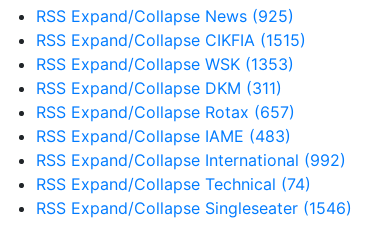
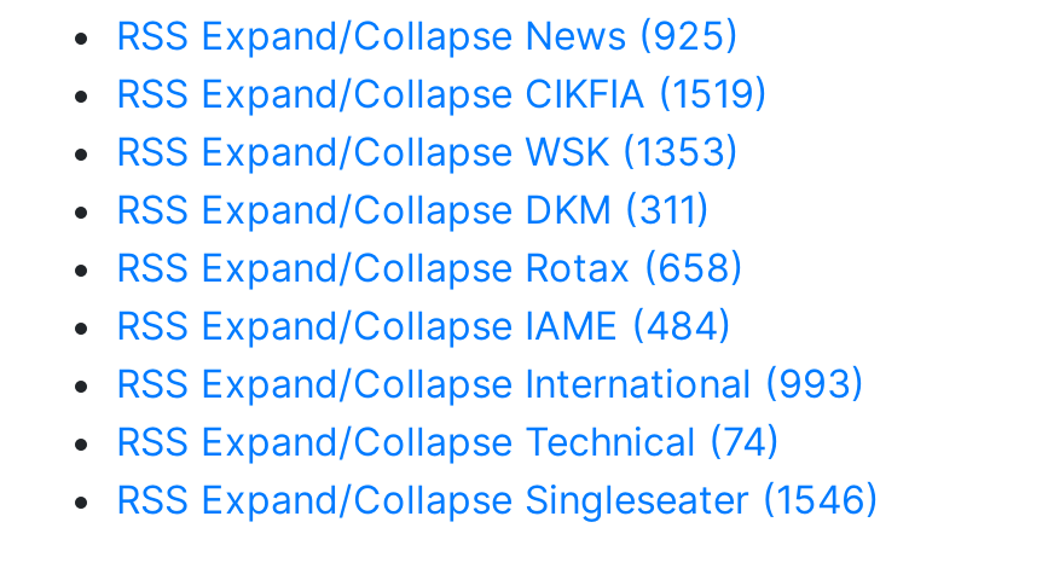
[36,30,306,50] RSS Expand/Collapse CIKFIA (1515) -> [116,69,769,117] RSS Expand/Collapse CIKFIA (1519)
[36,102,295,122] RSS Expand/Collapse Rotax (657) -> [116,243,745,291] RSS Expand/Collapse Rotax (658)
[36,126,291,146] RSS Expand/Collapse IAME (483) -> [116,301,733,349] RSS Expand/Collapse IAME (484)
[36,150,346,170] RSS Expand/Collapse International (992) -> [116,359,865,407] RSS Expand/Collapse International (993)

